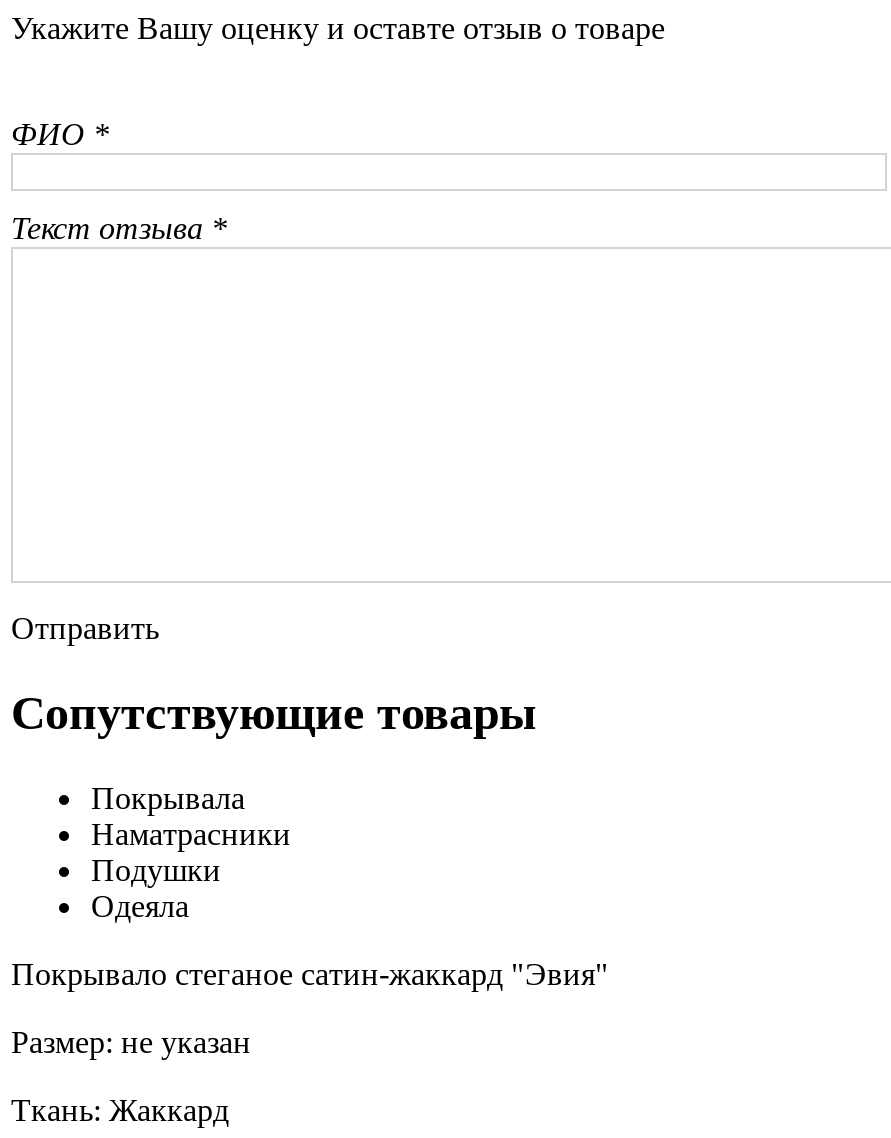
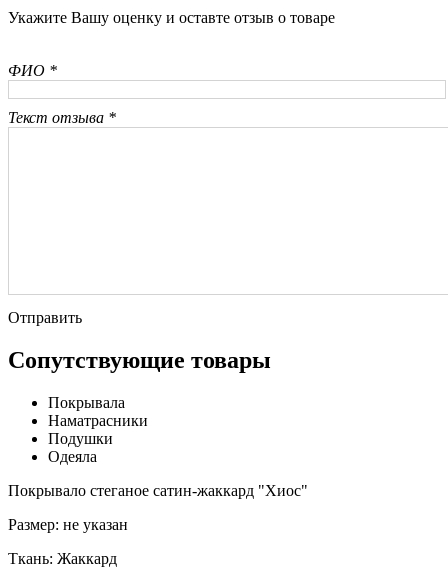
[11,957,609,991] Покрывало стеганое сатин-жаккард "Эвия" -> [8,482,308,499] Покрывало стеганое сатин-жаккард "Хиос"

